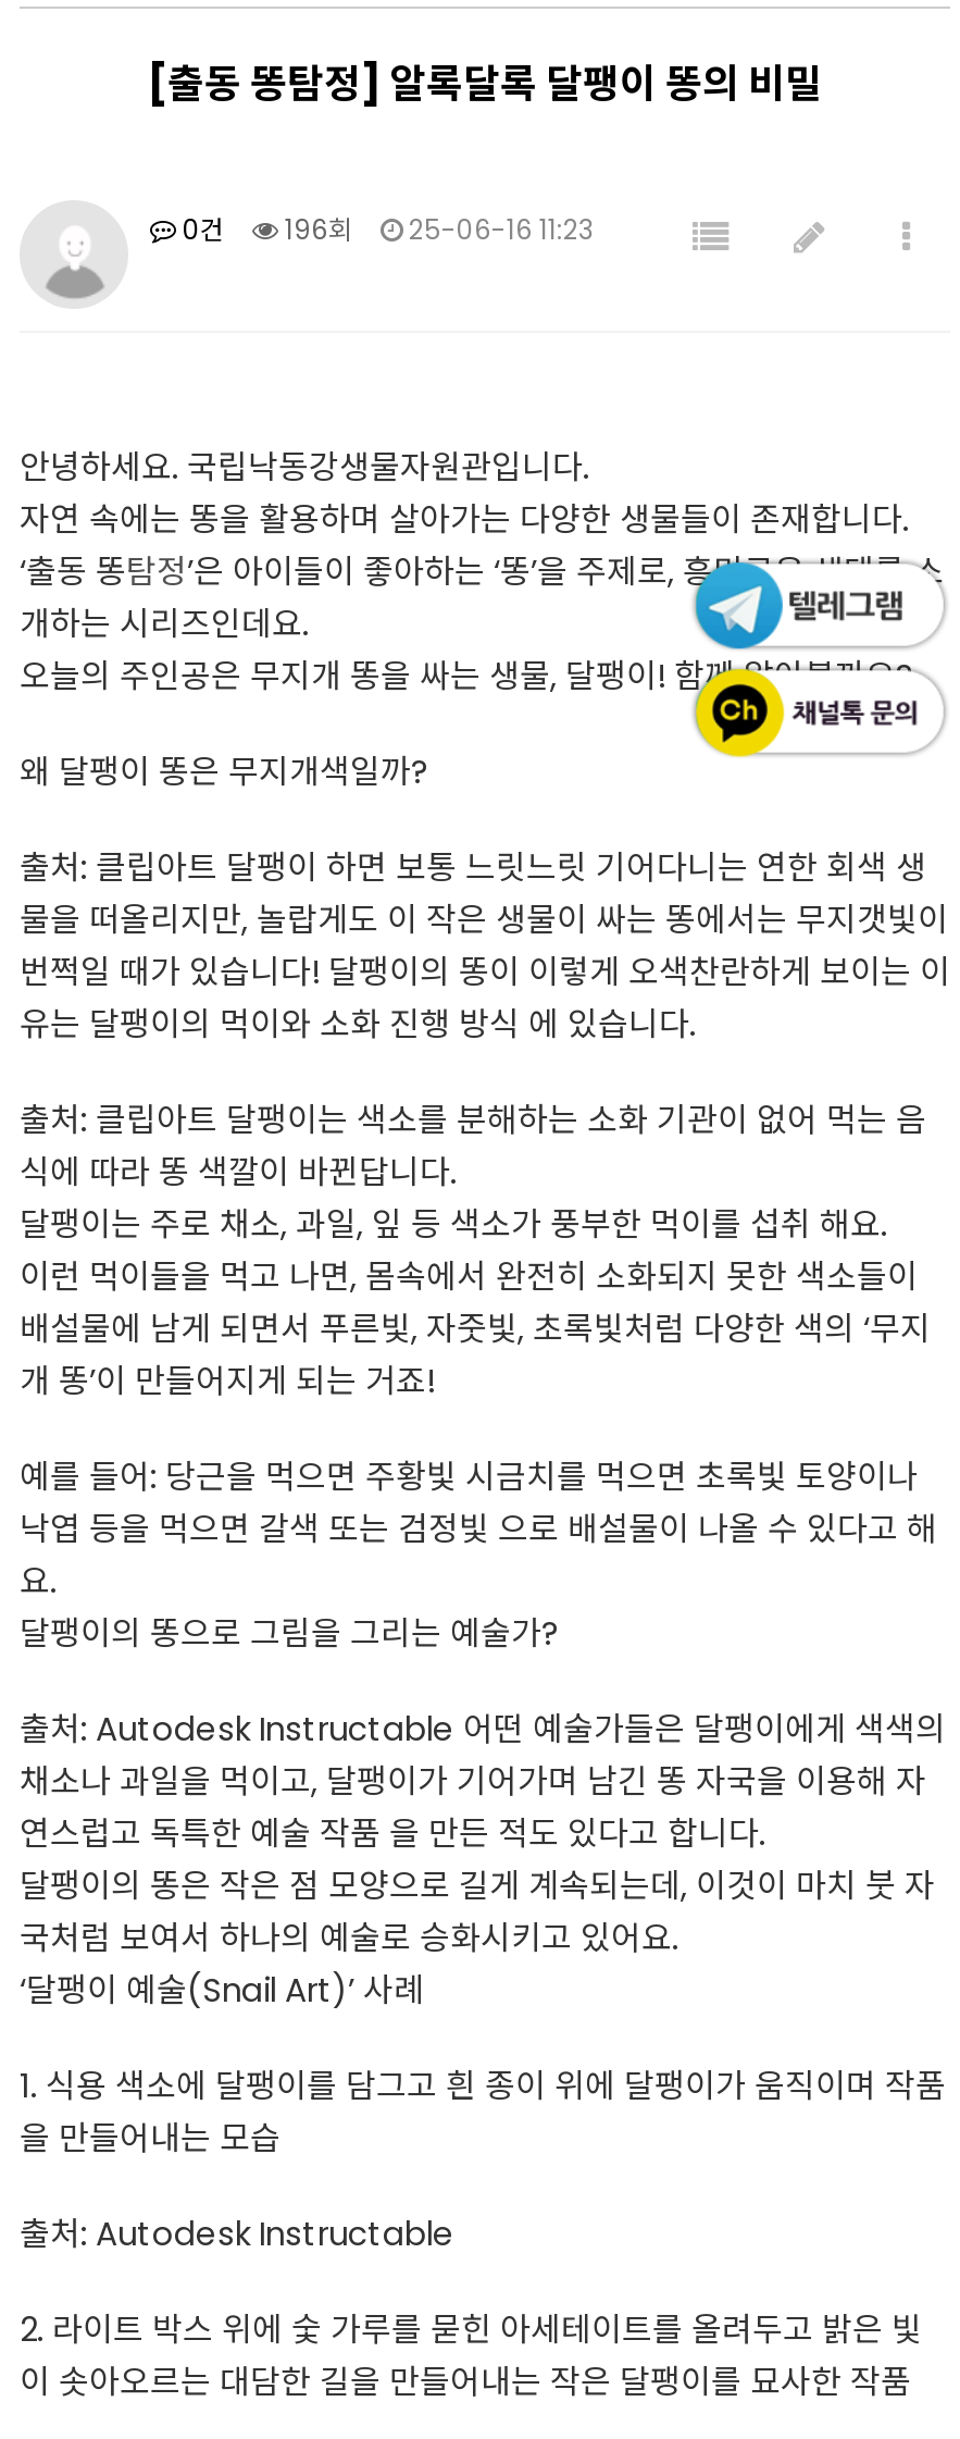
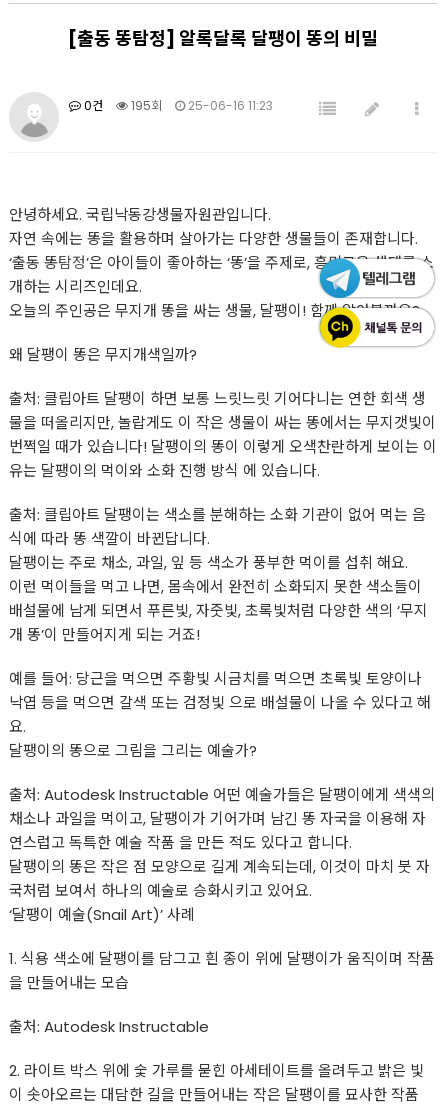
[176,211,594,248] 0건 196회 25-06-16 11:23 -> [81,97,273,114] 0건 195회 25-06-16 11:23

